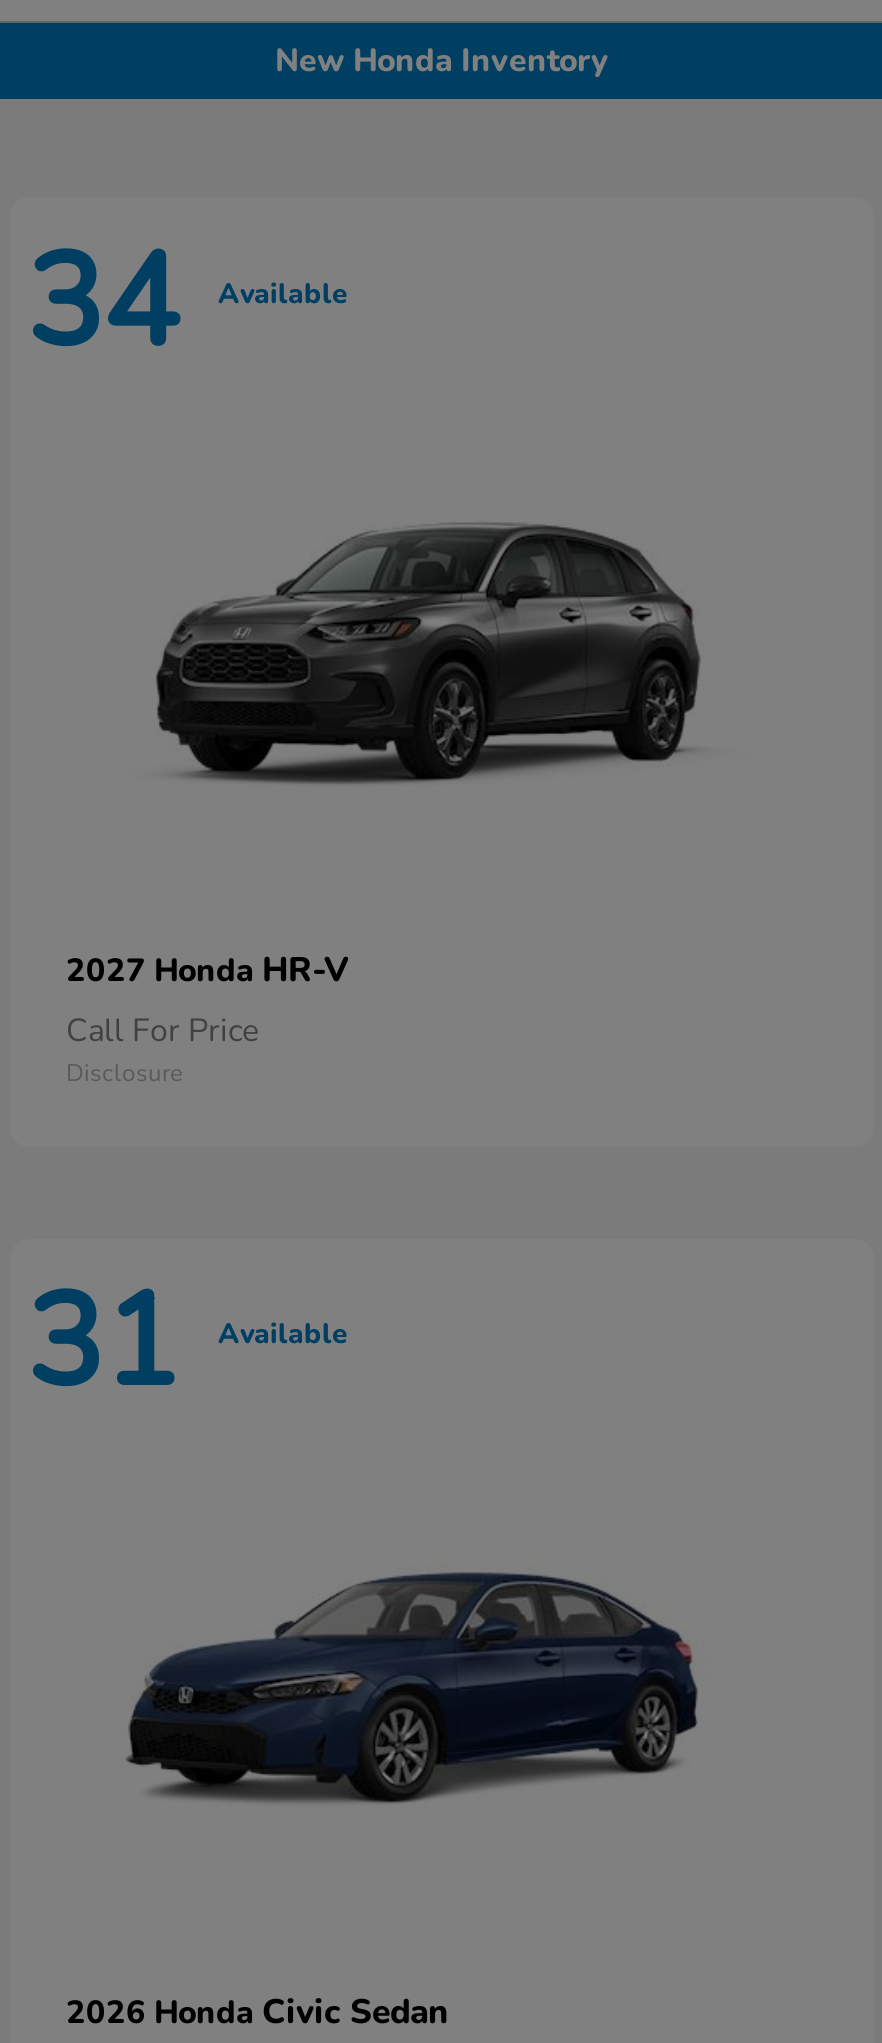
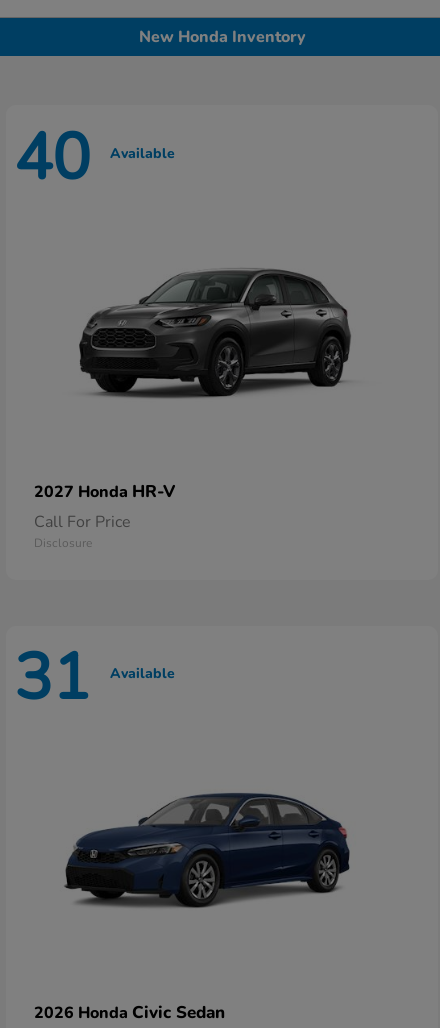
[26,214,348,390] 34 Available -> [14,114,175,202] 40 Available

